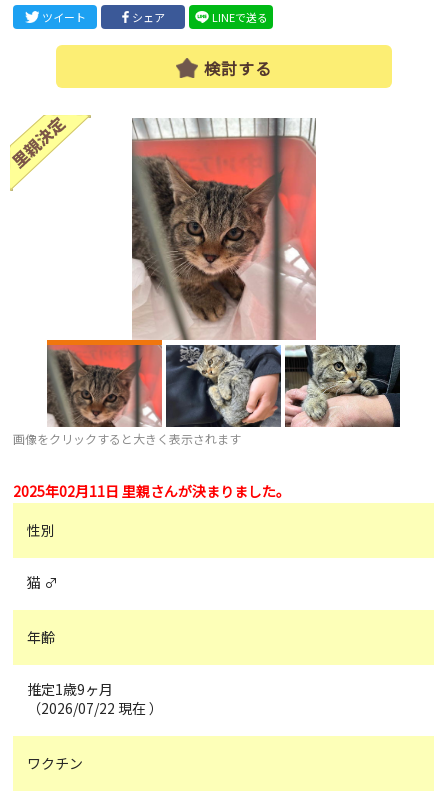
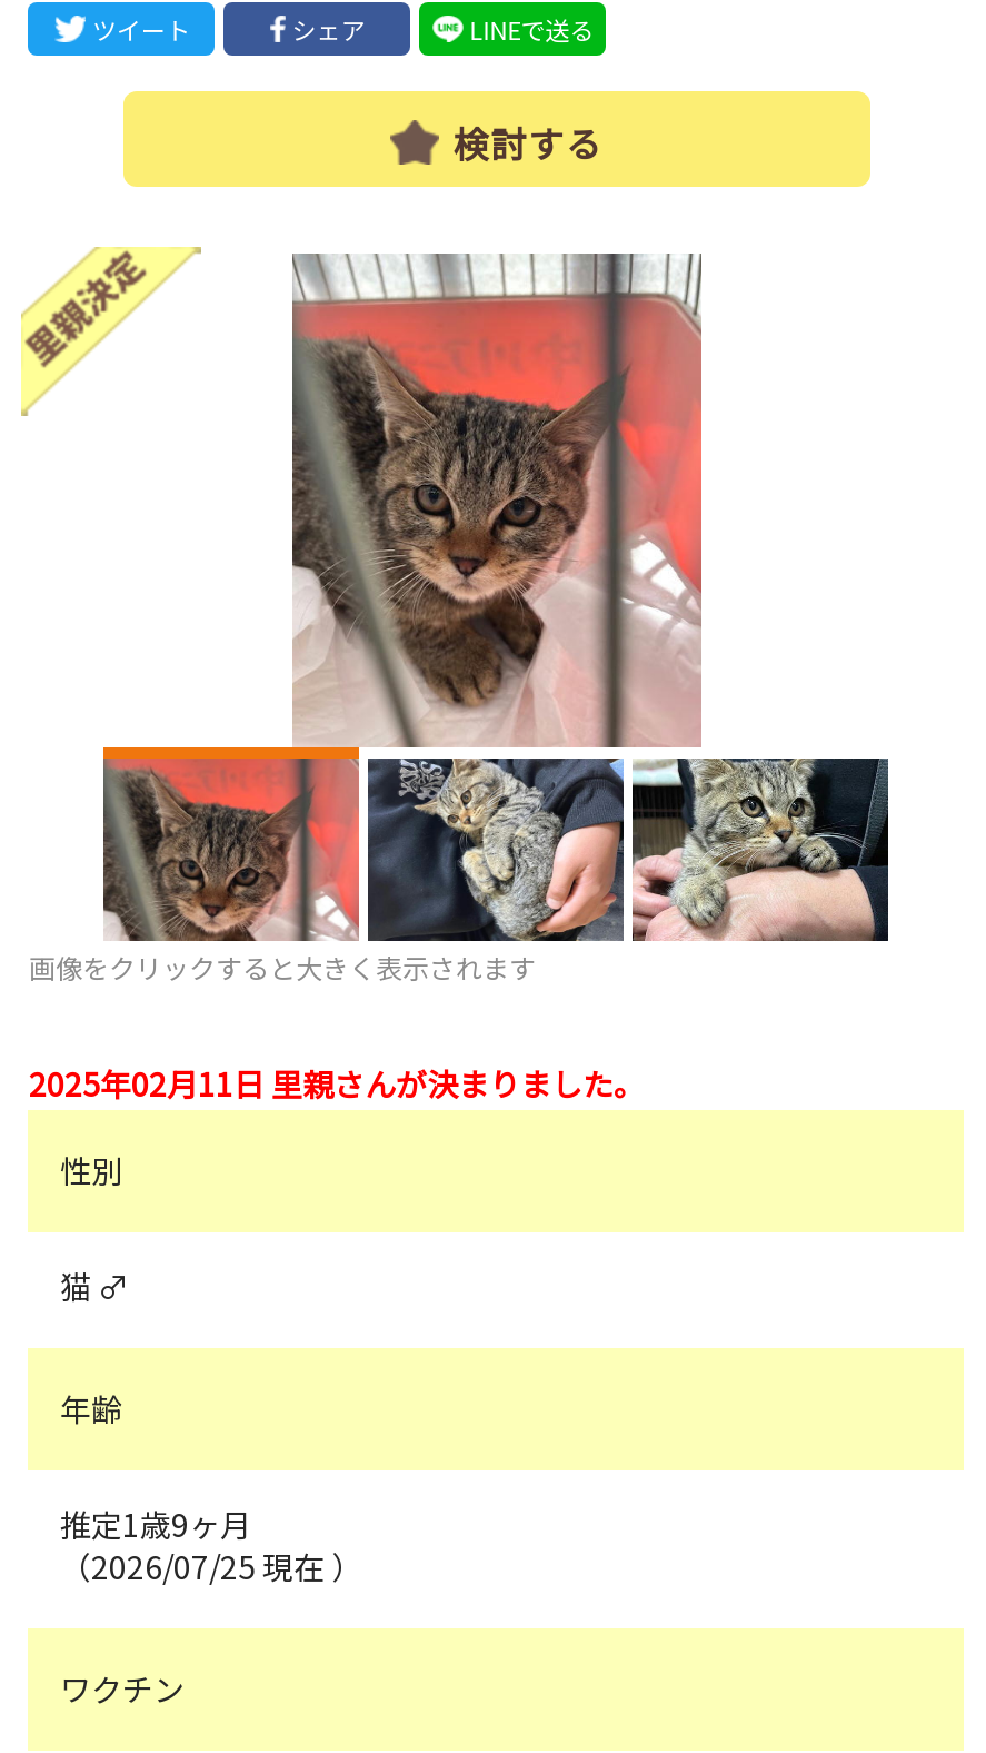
[27,698,163,718] （2026/07/22 現在 ） -> [60,1543,362,1588] （2026/07/25 現在 ）

